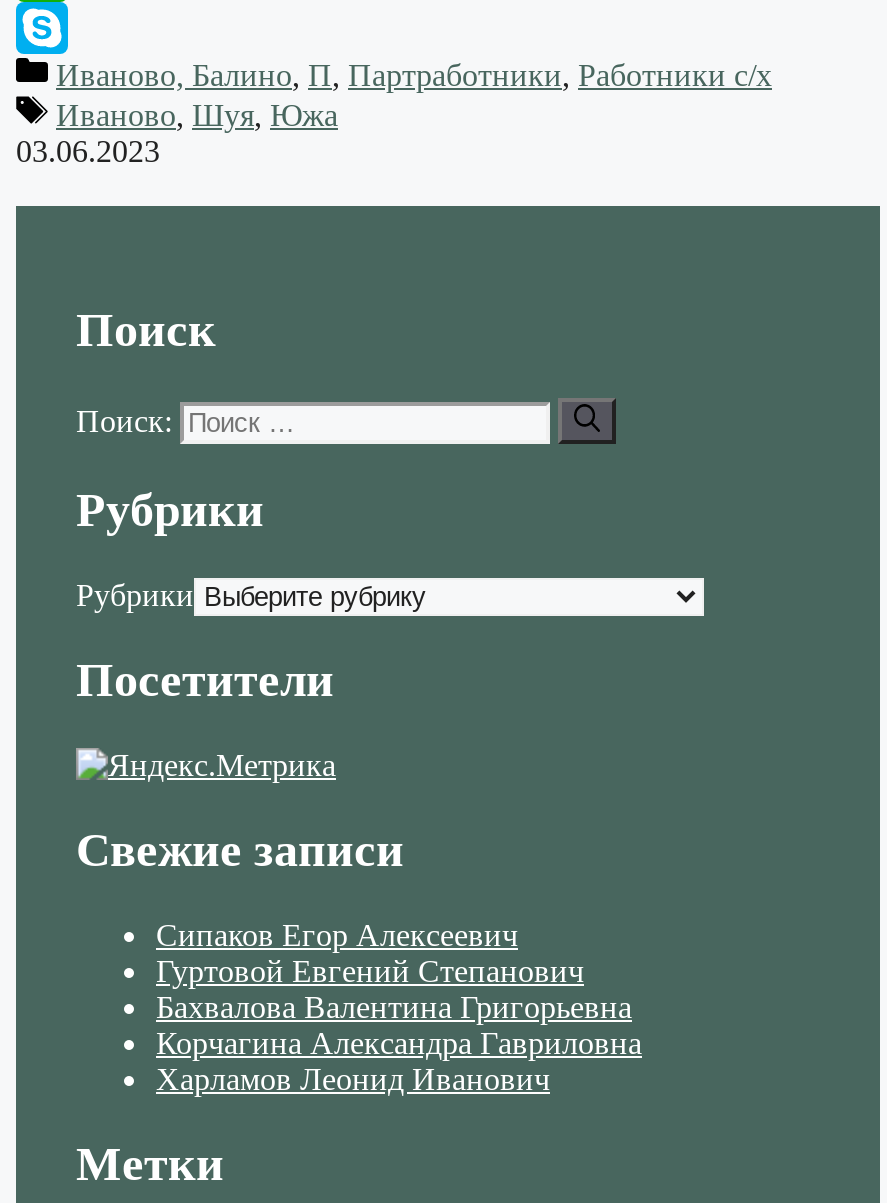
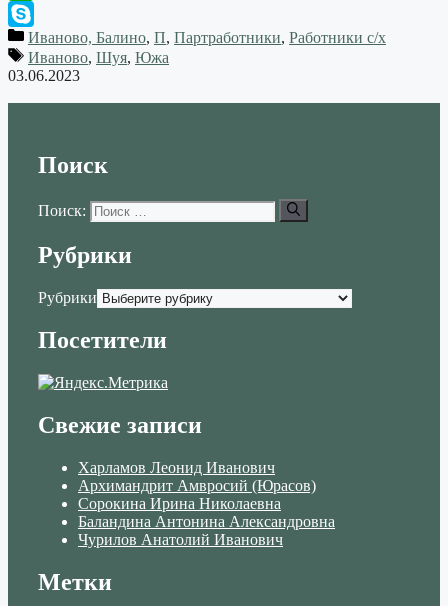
[156,918,642,1060] Сипаков Егор Алексеевич | Гуртовой Евгений Степанович | Бахвалова Валентина Григорьевна | Корчагина Александра Гавриловна -> none
moved [156,1062,550,1096] -> [78,459,275,476]: Харламов Леонид Иванович
none -> [78,477,335,548] Архимандрит Амвросий (Юрасов) | Сорокина Ирина Николаевна | Баландина Антонина Александровна | Чурилов Анатолий Иванович

